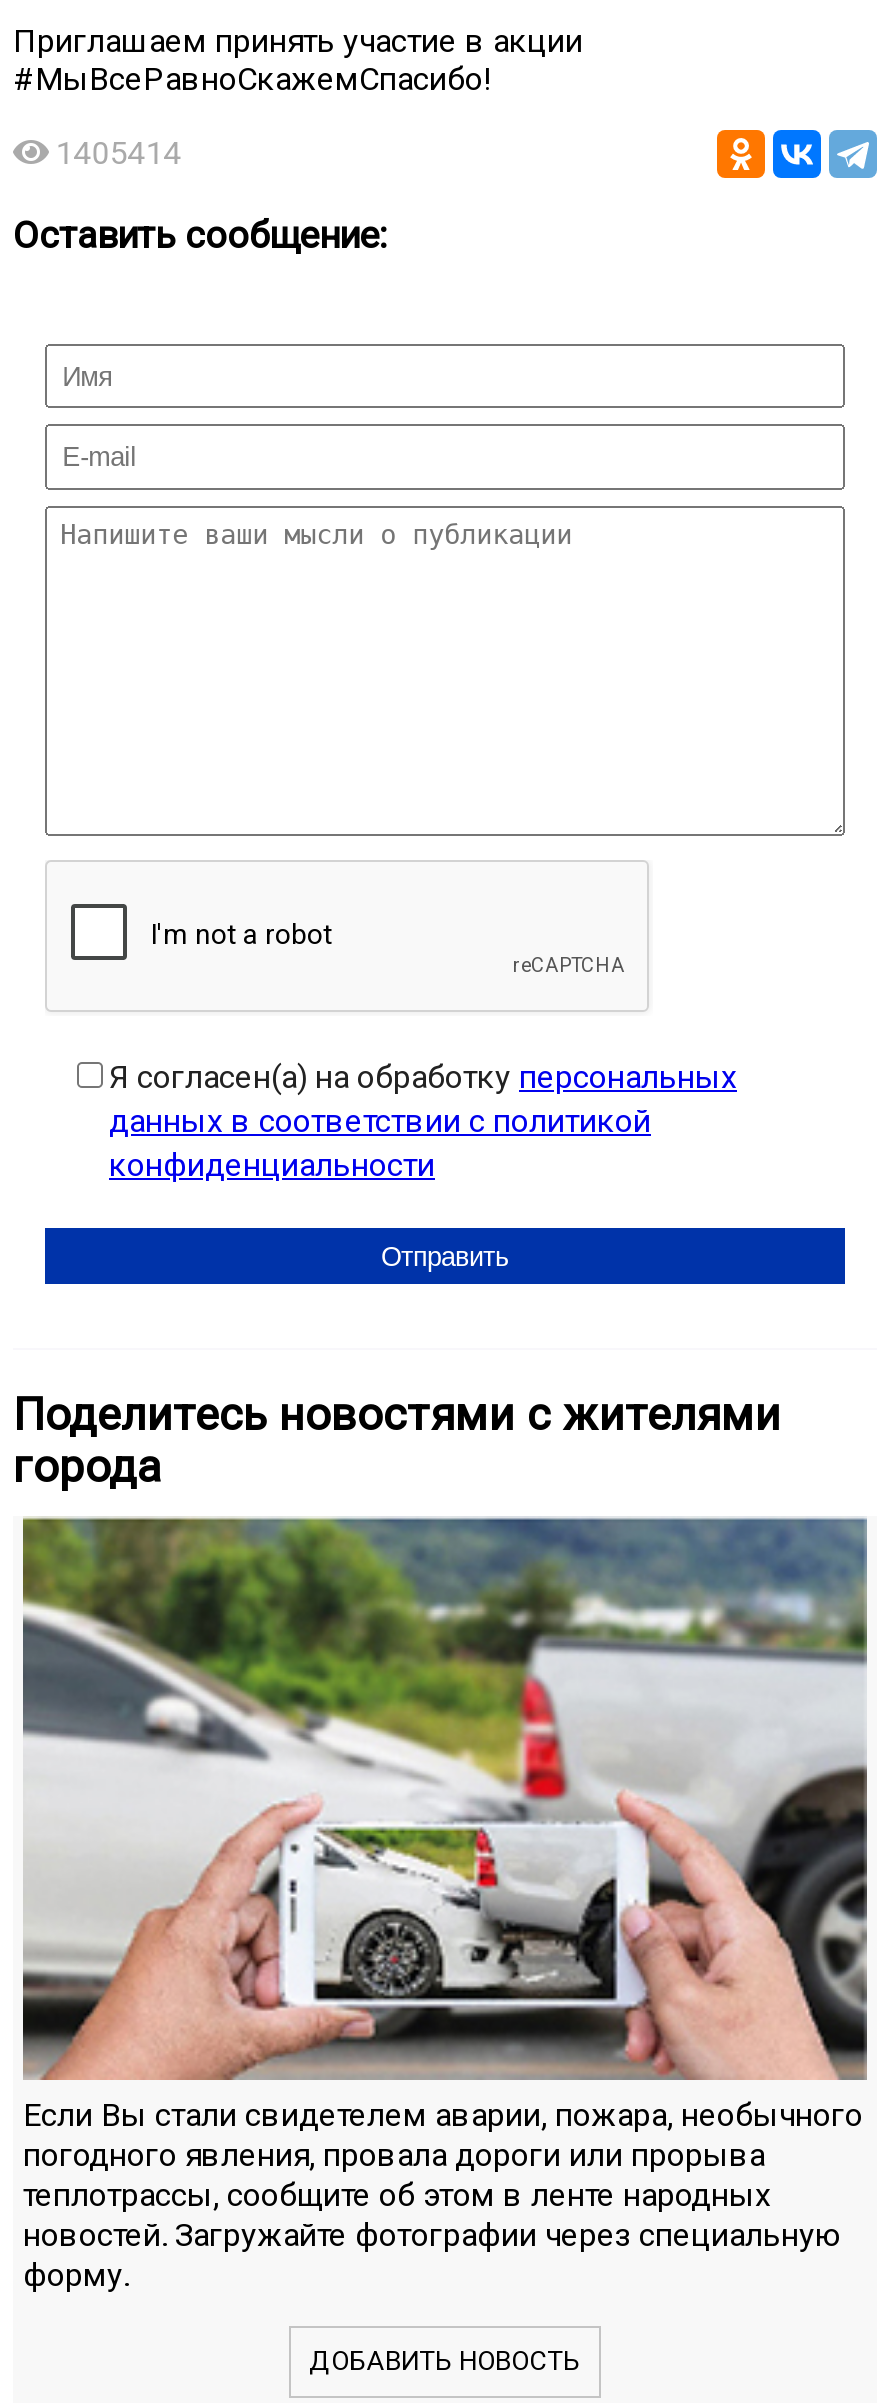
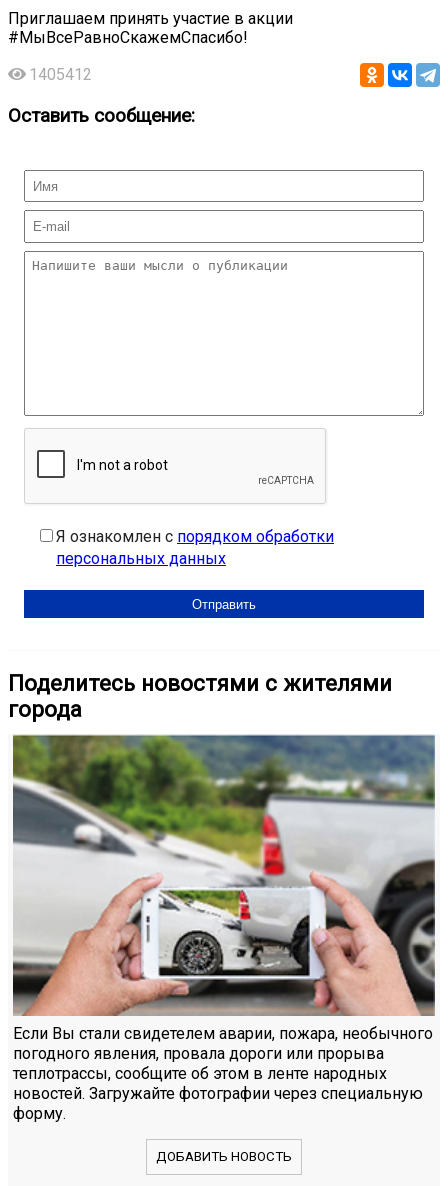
[55,134,181,172] 1405414 -> [29,65,92,84] 1405412
[109,1058,737,1184] Я согласен(а) на обработку персональных | данных в соответствии с политикой | конфиденциальности -> [56,527,334,568] Я ознакомлен с порядком обработки | персональных данных

